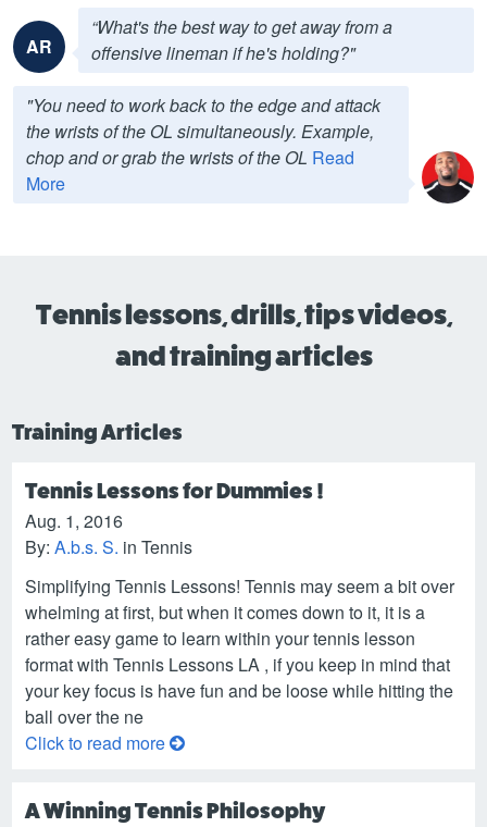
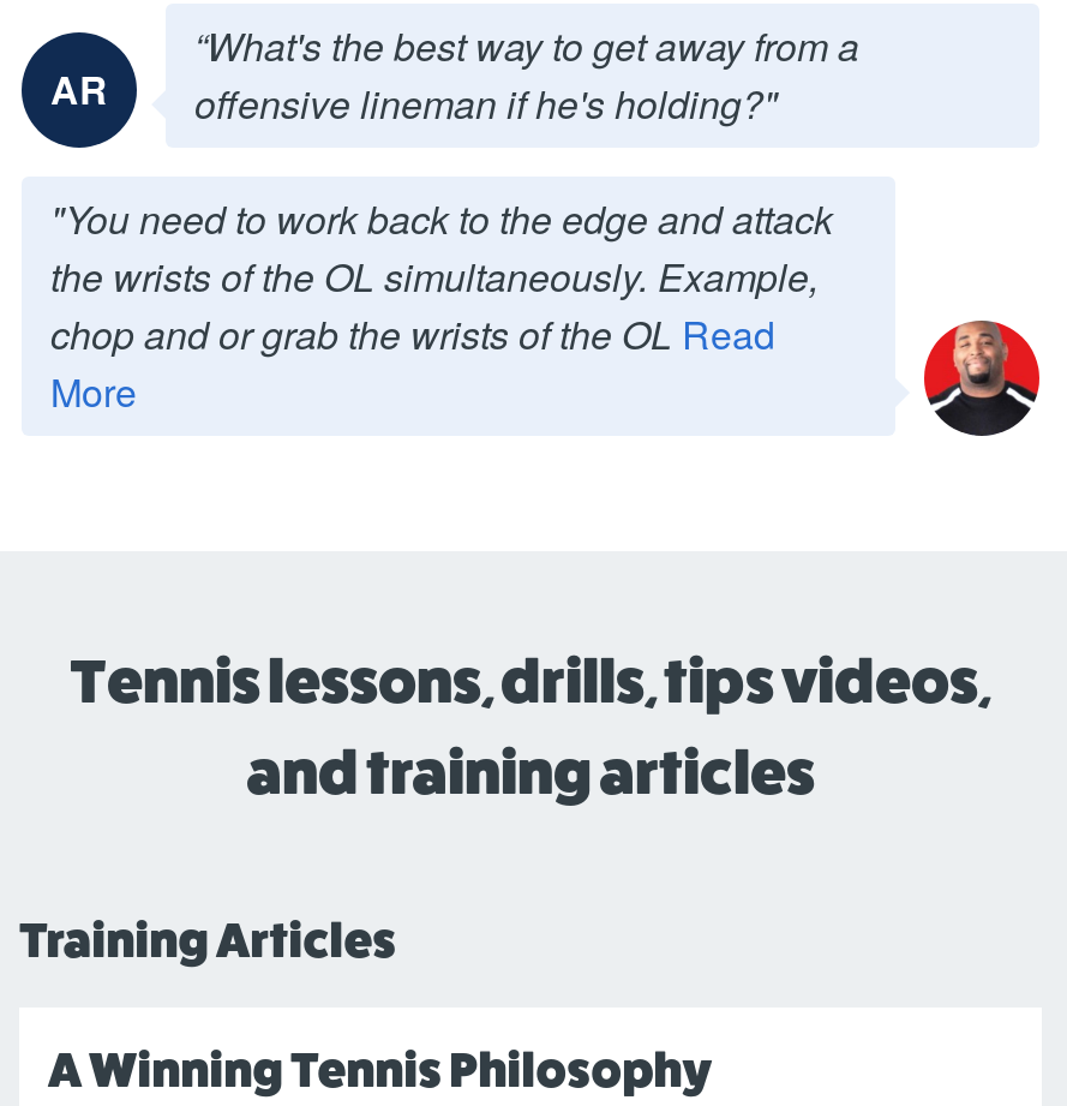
[25,478,455,755] Tennis Lessons for Dummies ! | Aug. 1, 2016 | By: A.b.s. S. in Tennis | Simplifying Tennis Lessons! Tennis may seem a bit over | whelming at first, but when it comes down to it, it is a | rather easy game to learn within your tennis lesson | format with Tennis Lessons LA , if you keep in mind that | your key focus is have fun and be loose while hitting the | ball over the ne | Click to read more -> none

